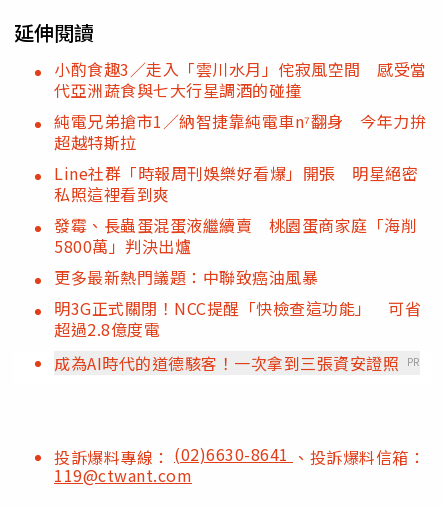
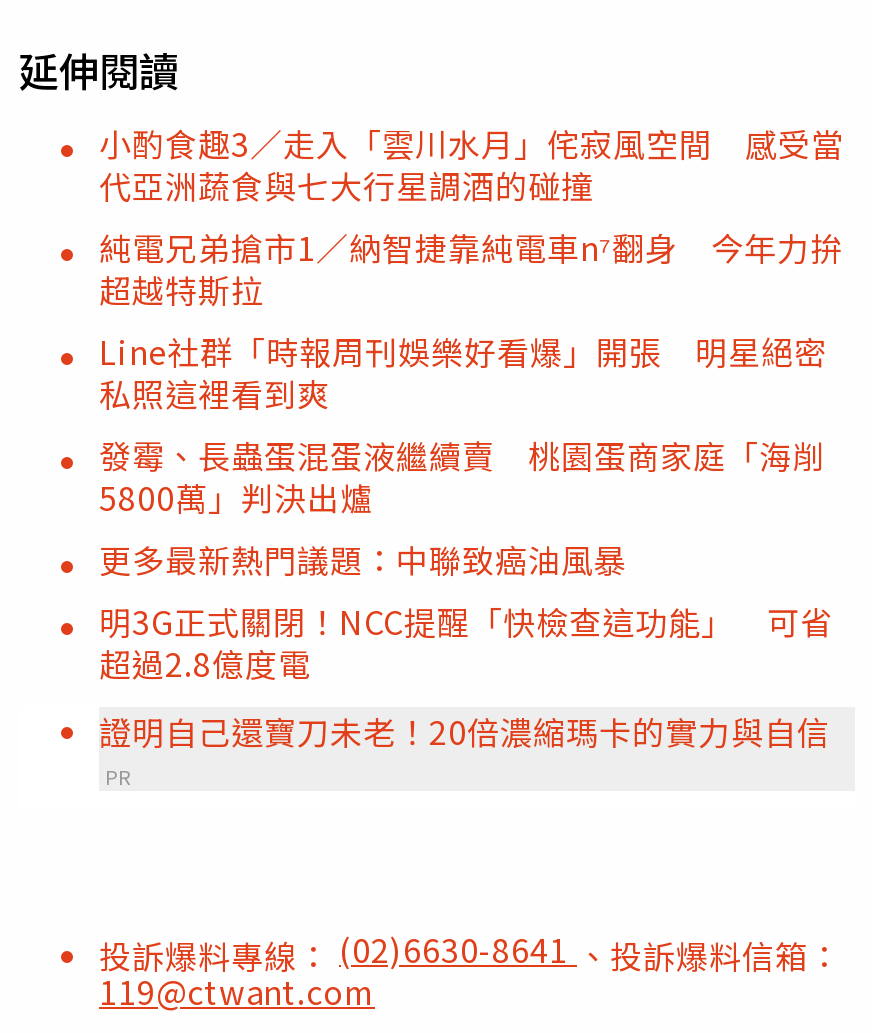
[54,351,419,375] 成為AI時代的道德駭客！一次拿到三張資安證照 PR -> [99,706,830,790] 證明自己還寶刀未老！20倍濃縮瑪卡的實力與自信 | PR

